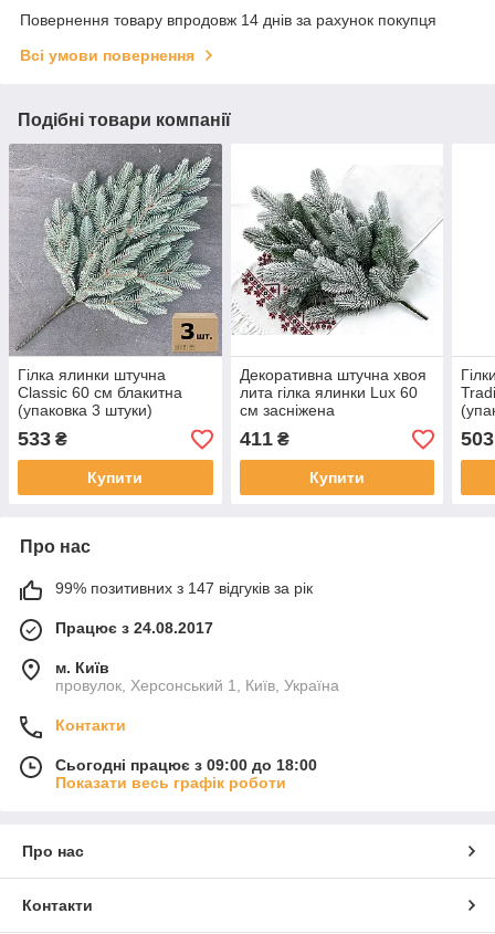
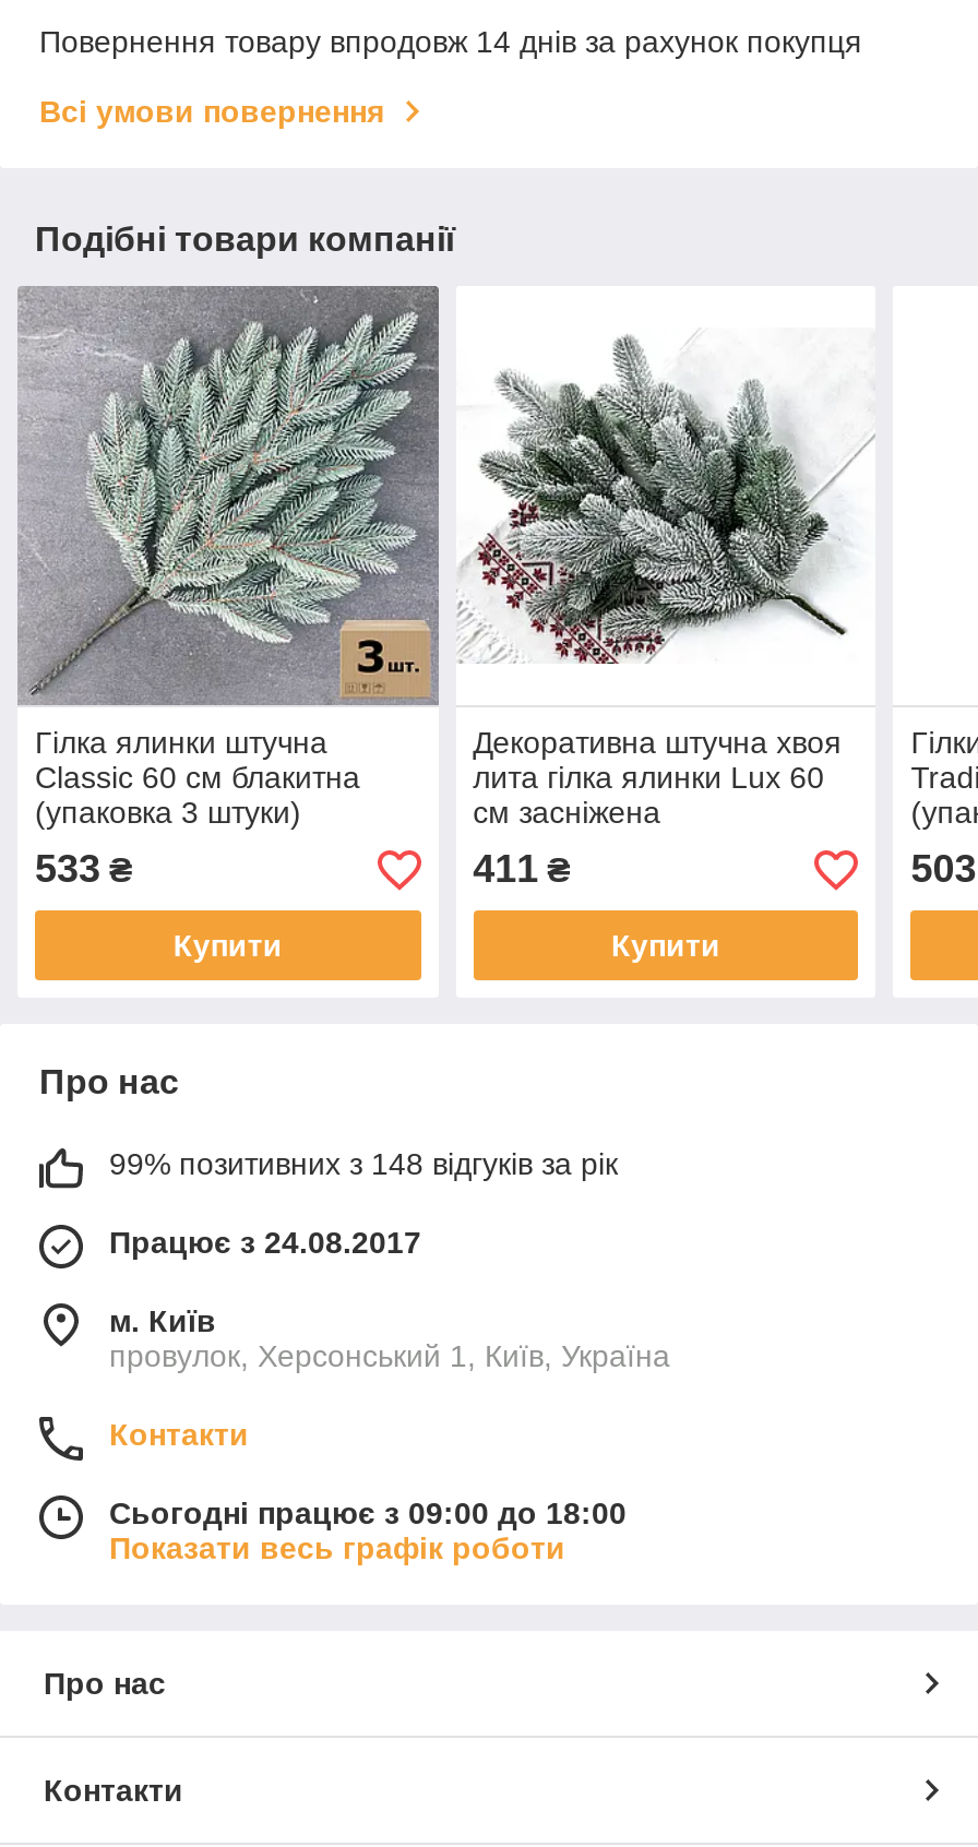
[55,580,313,597] 99% позитивних з 147 відгуків за рік -> [109,1147,618,1182] 99% позитивних з 148 відгуків за рік

